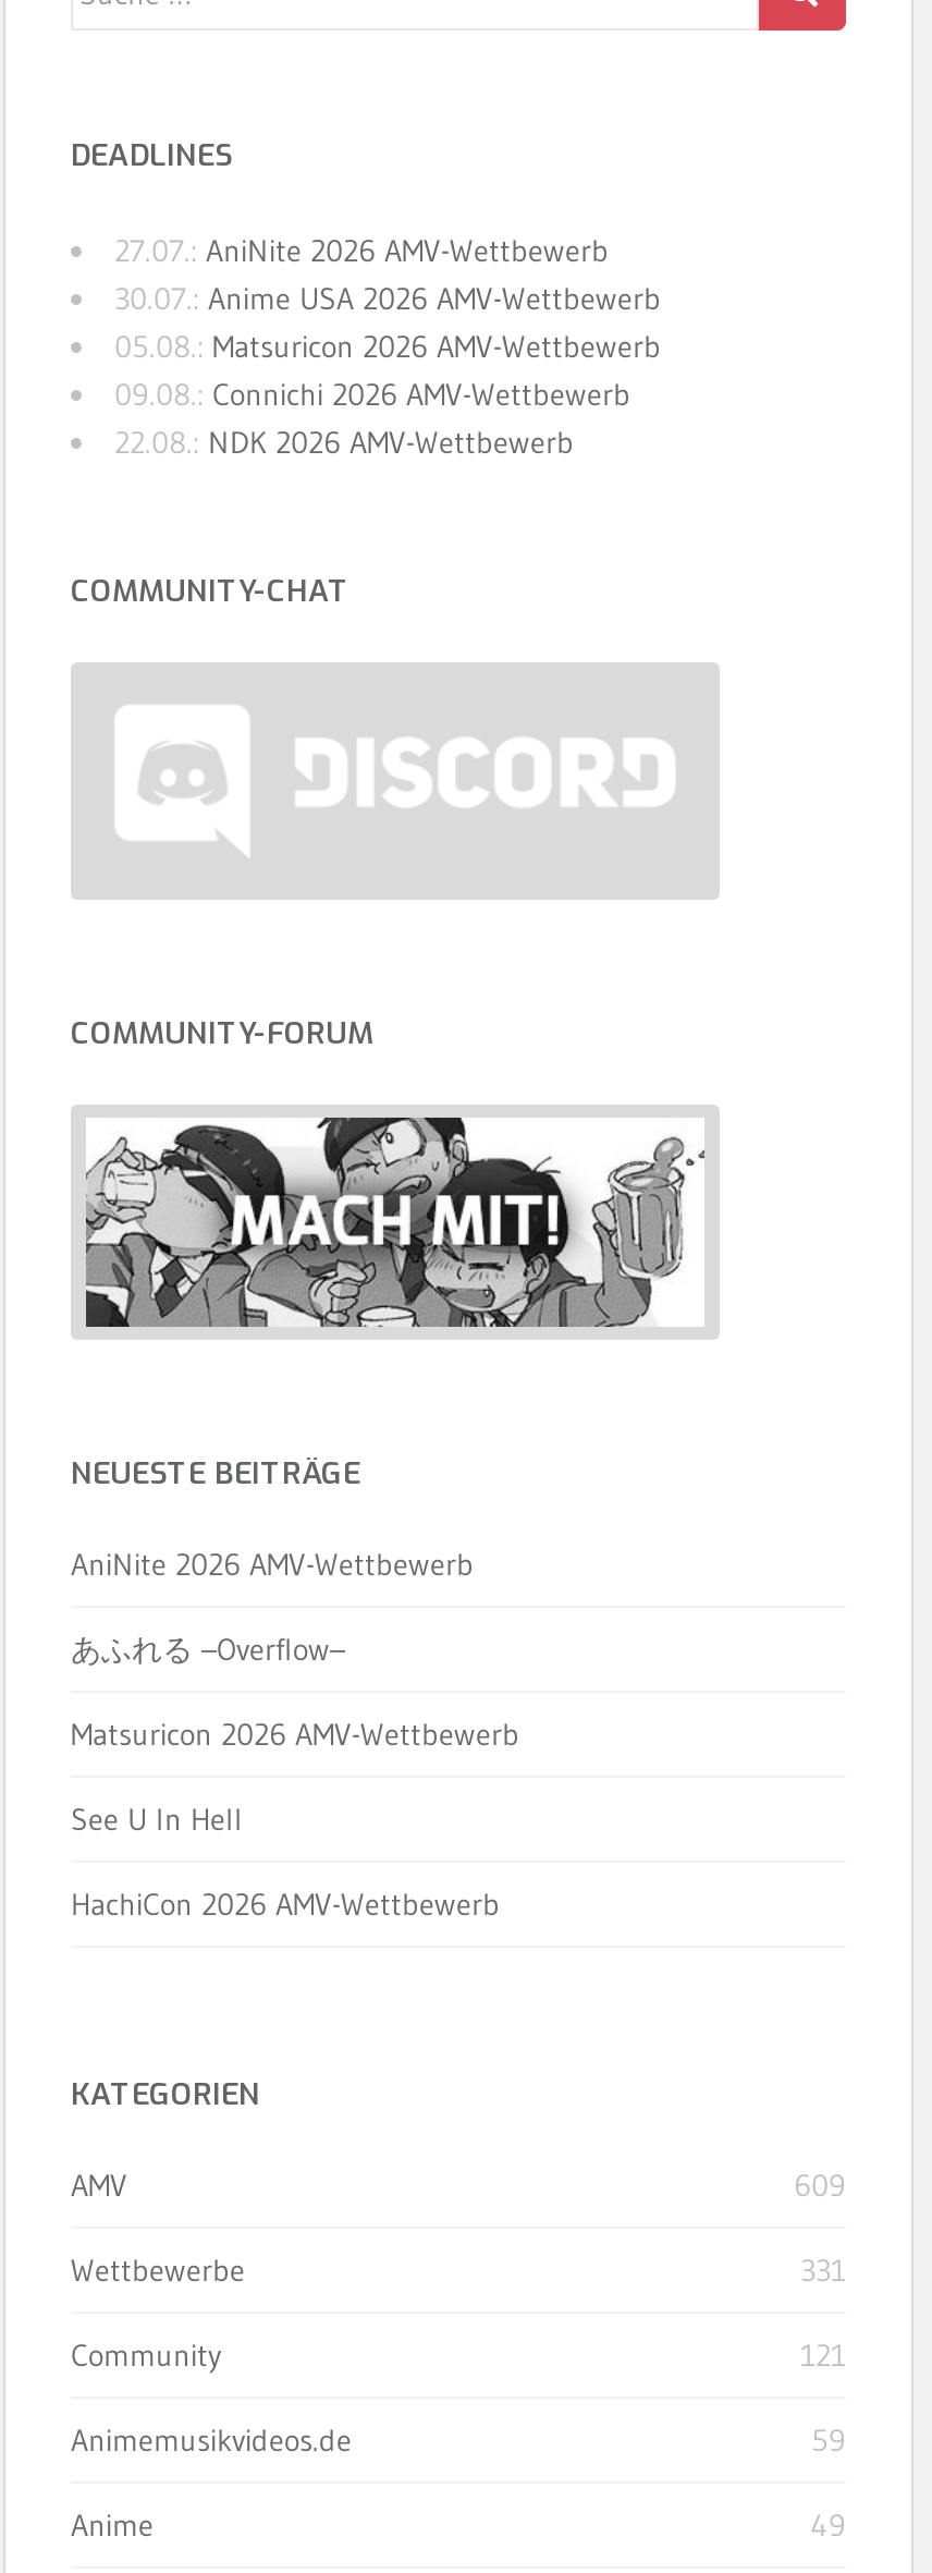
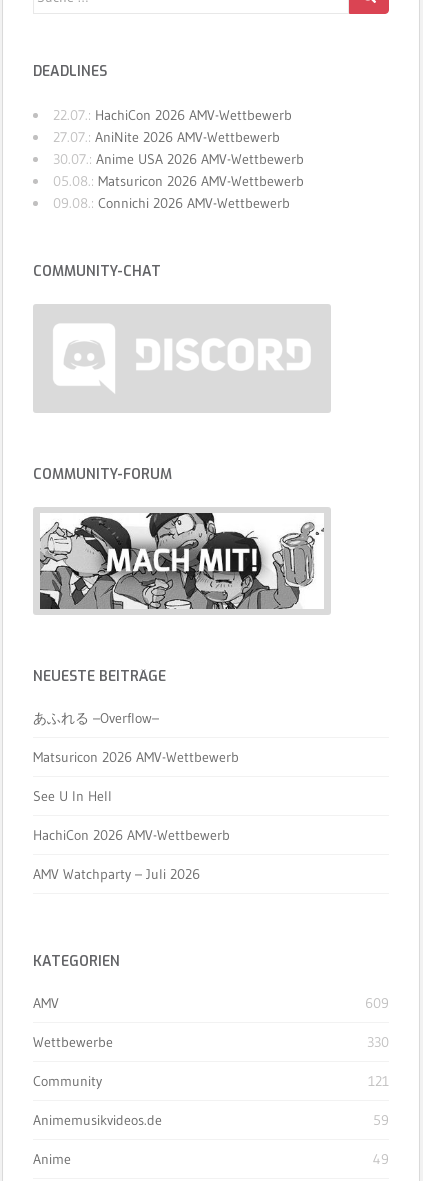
none -> [53,106,292,124] 22.07.: HachiCon 2026 AMV-Wettbewerb
moved [114,231,661,414] -> [53,128,304,212]: 27.07.: AniNite 2026 AMV-Wettbewerb | 30.07.: Anime USA 2026 AMV-Wettbewerb | 05.08.: Matsuricon 2026 AMV-Wettbewerb | 09.08.: Connichi 2026 AMV-Wettbewerb
[114,423,574,462] 22.08.: NDK 2026 AMV-Wettbewerb -> none
[71,1545,474,1584] AniNite 2026 AMV-Wettbewerb -> none
moved [71,1630,519,1924] -> [33,709,239,844]: あふれる –Overflow– | Matsuricon 2026 AMV-Wettbewerb | See U In Hell | HachiCon 2026 AMV-Wettbewerb
none -> [33,865,200,883] AMV Watchparty – Juli 2026
[800,2251,846,2290] 331 -> [367,1033,389,1051] 330

